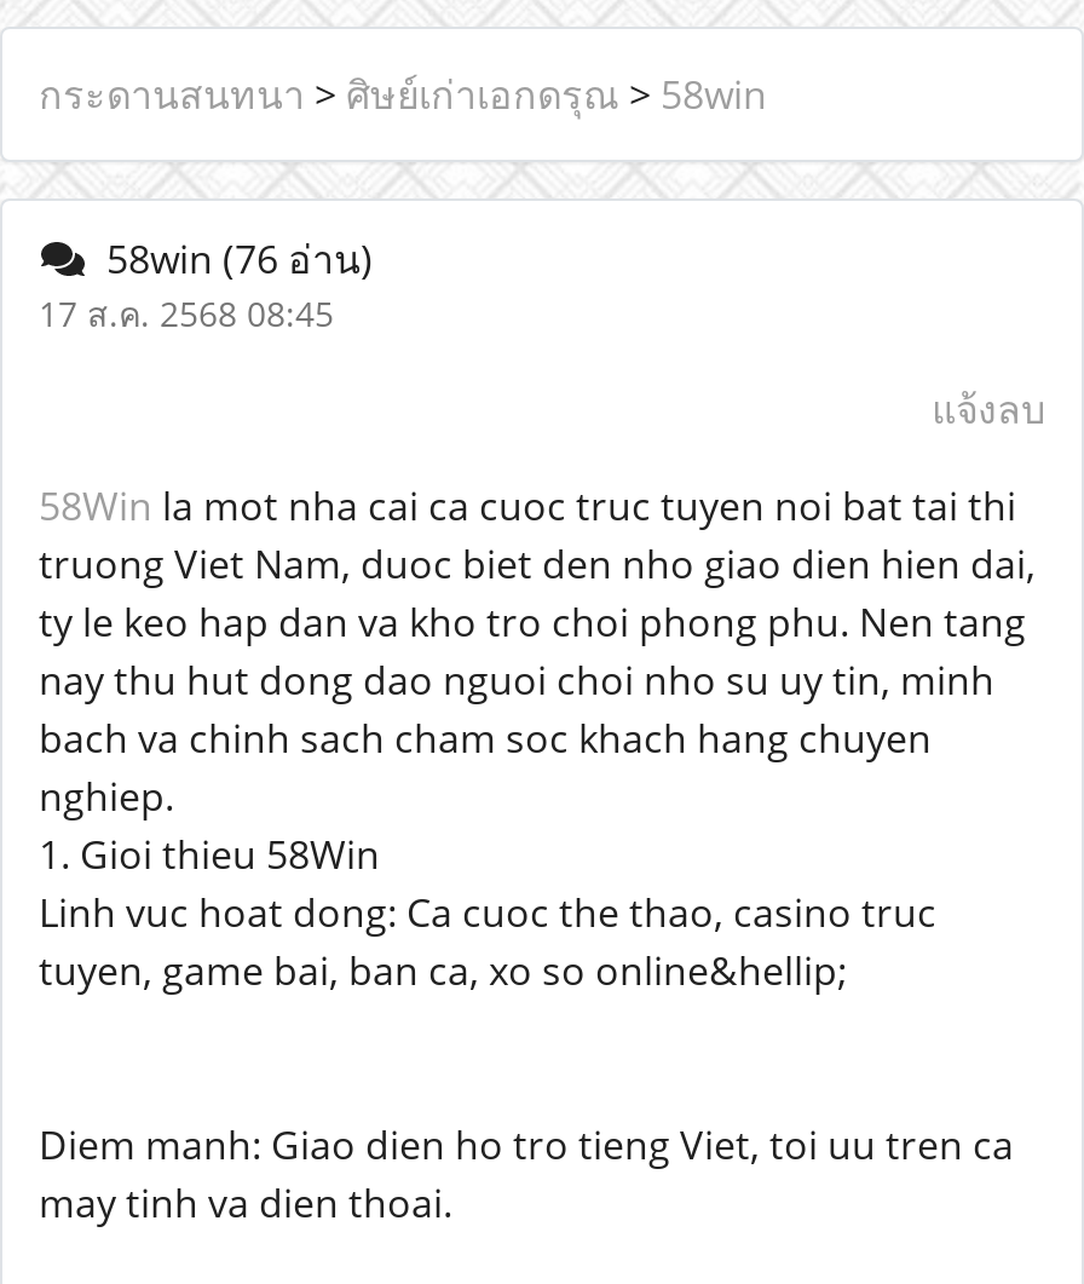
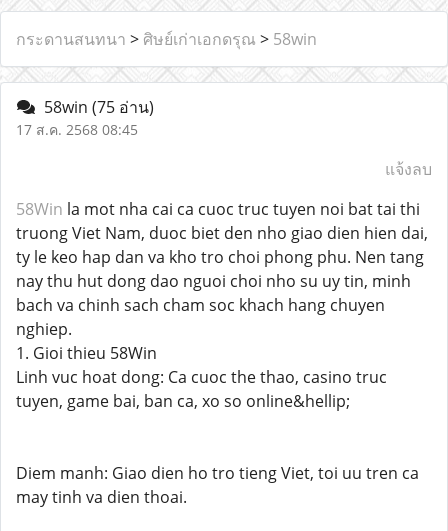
[87,232,373,286] 58win (76 อ่าน) -> [36,96,154,118] 58win (75 อ่าน)

